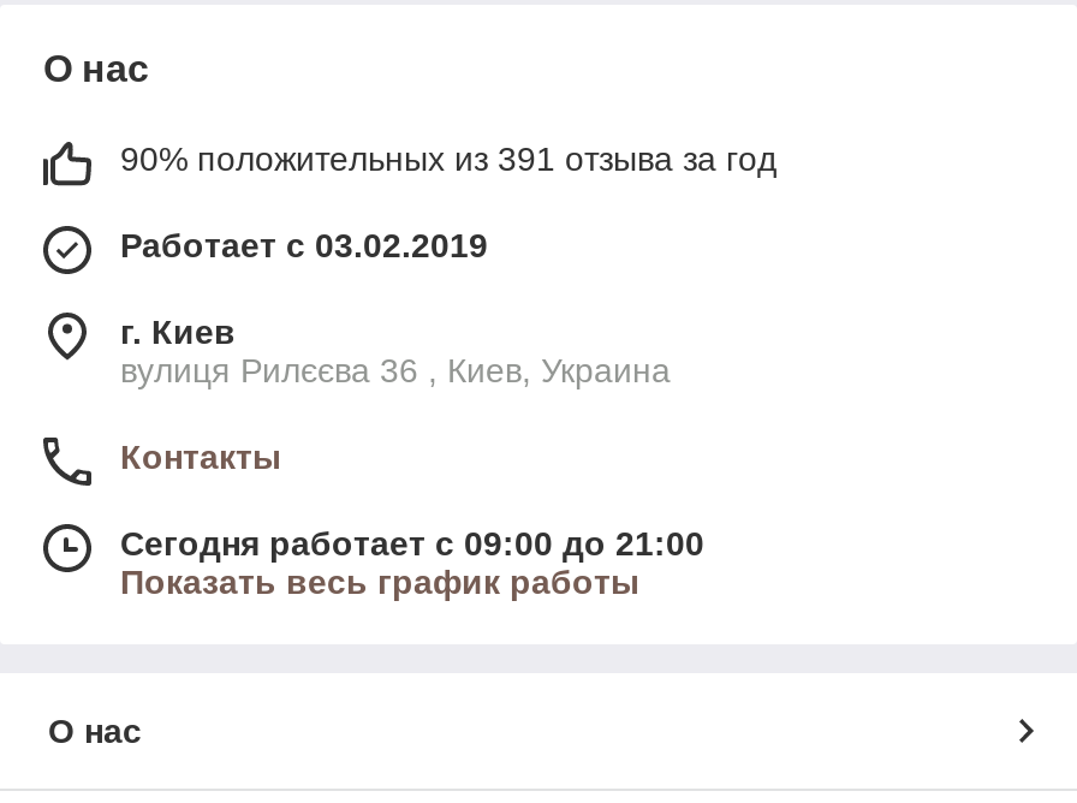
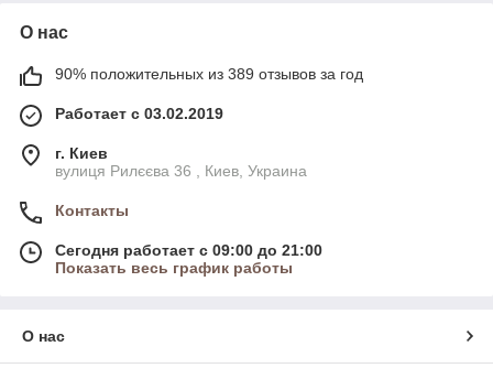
[120,139,776,177] 90% положительных из 391 отзыва за год -> [55,65,363,82] 90% положительных из 389 отзывов за год

